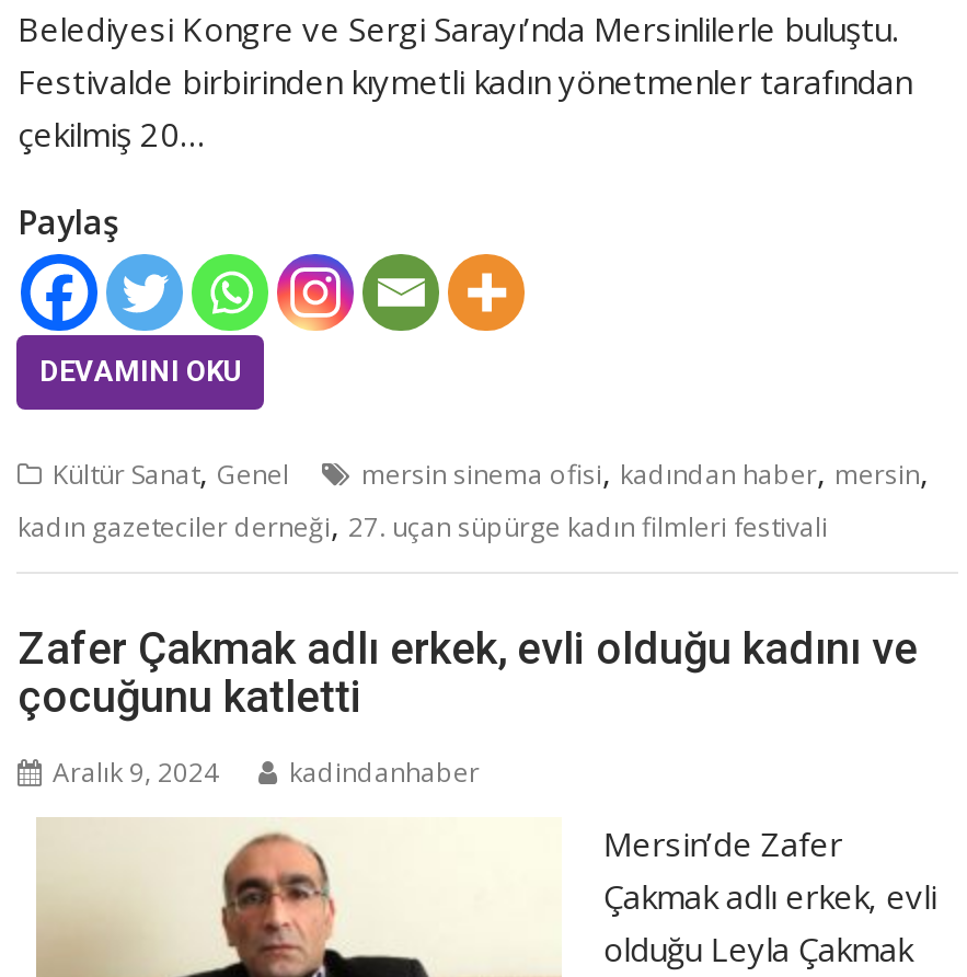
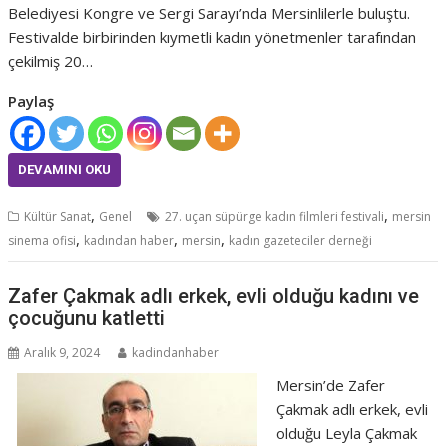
[18,449,929,545] mersin sinema ofisi, kadından haber, mersin, | kadın gazeteciler derneği, 27. uçan süpürge kadın filmleri festivali -> [8,205,431,249] 27. uçan süpürge kadın filmleri festivali, mersin | sinema ofisi, kadından haber, mersin, kadın gazeteciler derneği

